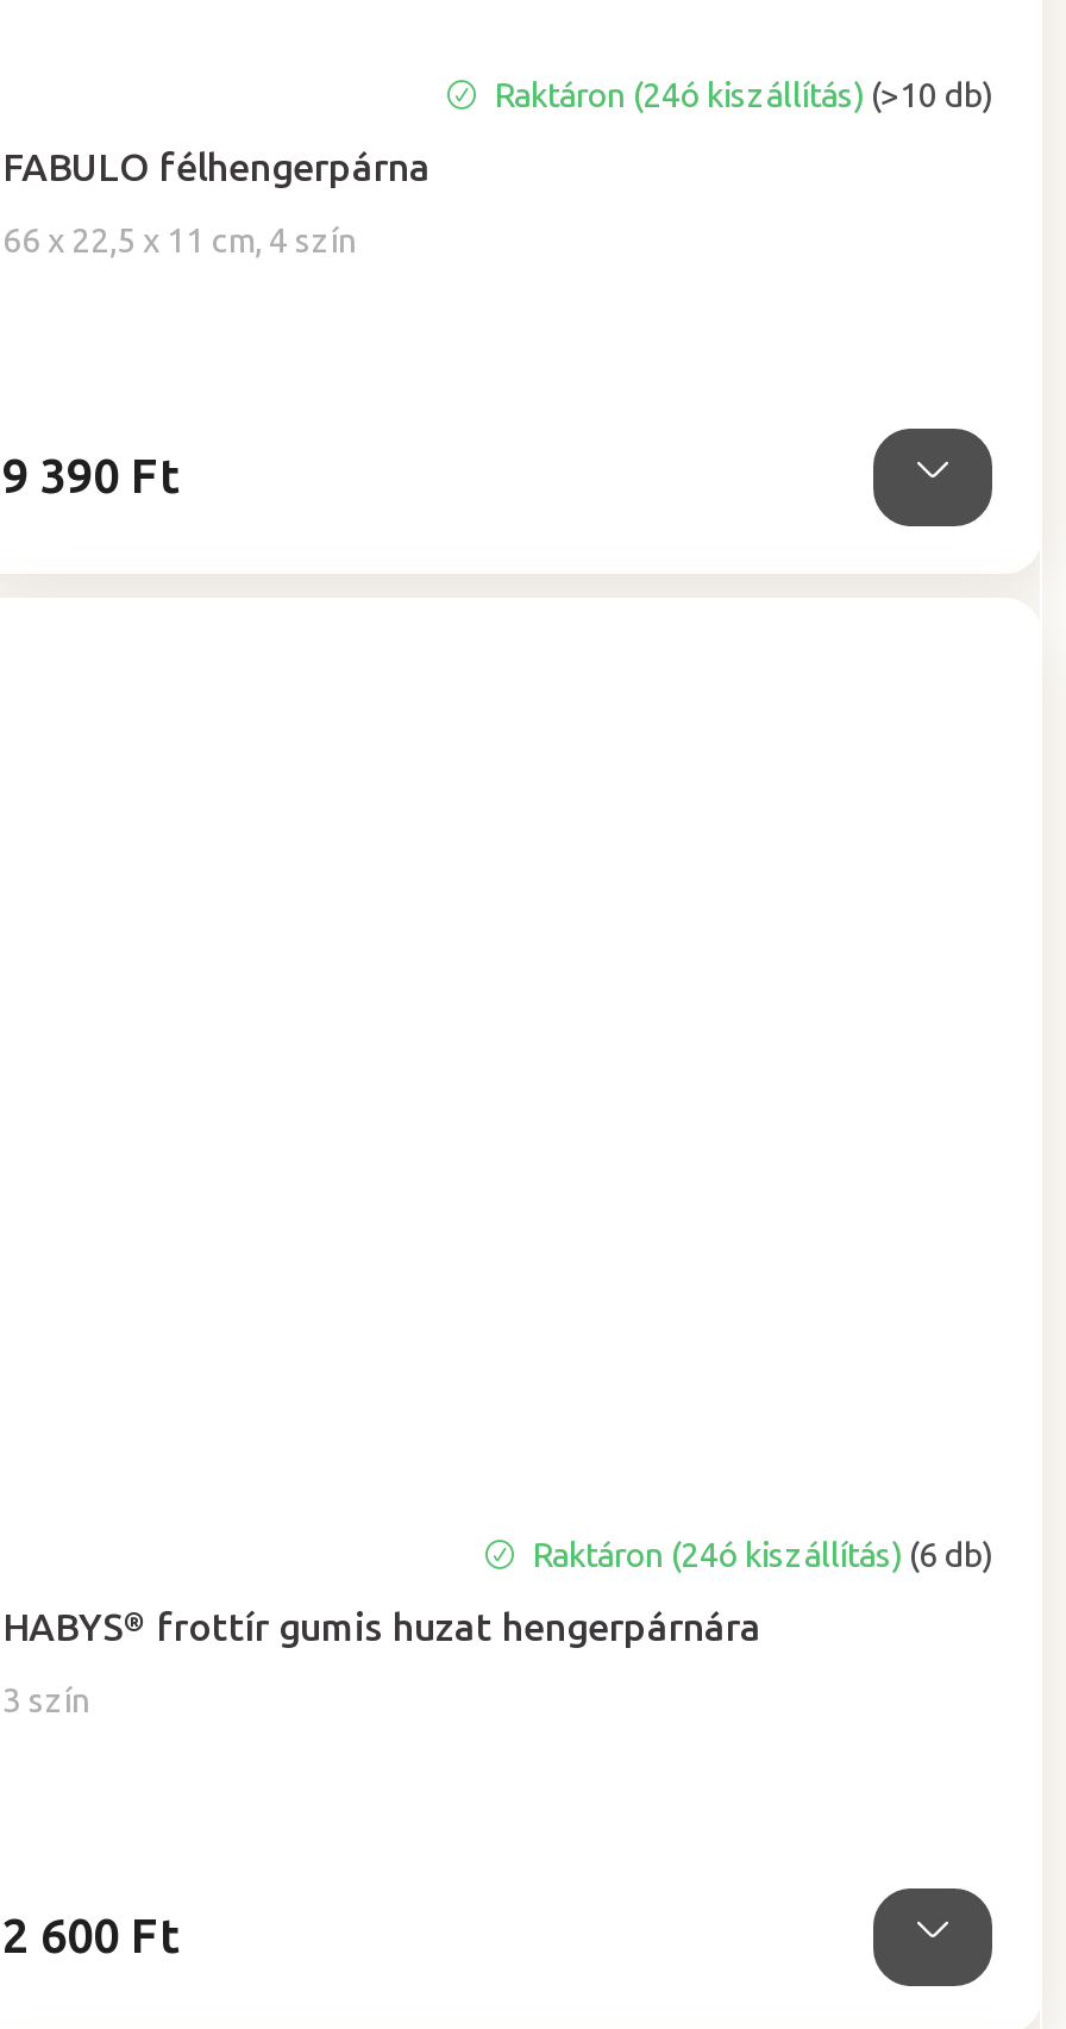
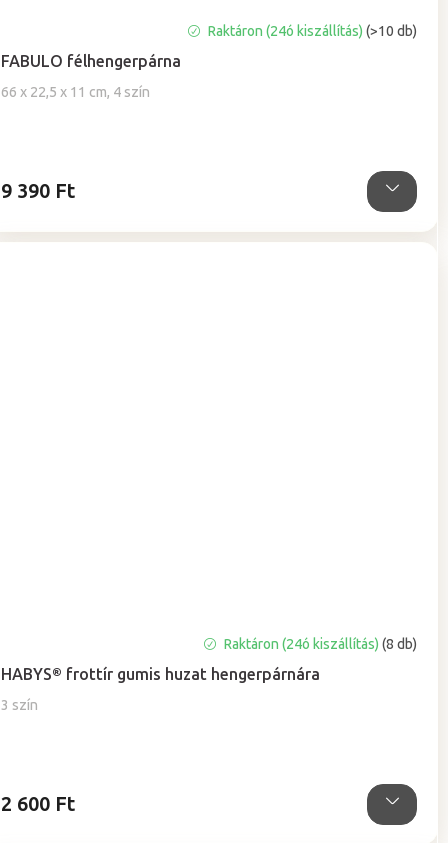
[526,1536,992,1576] Raktáron (24ó kiszállítás) (6 db) -> [221,636,417,653] Raktáron (24ó kiszállítás) (8 db)

